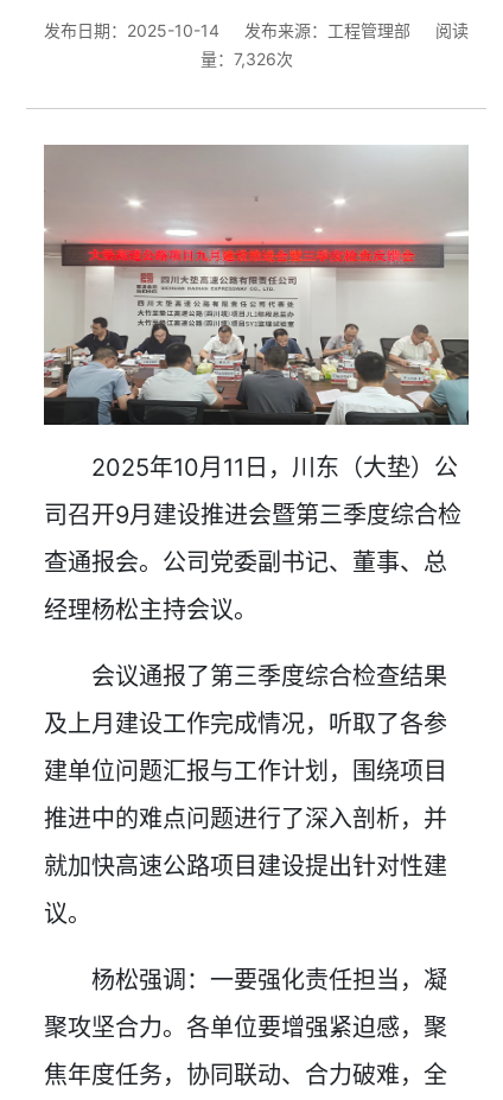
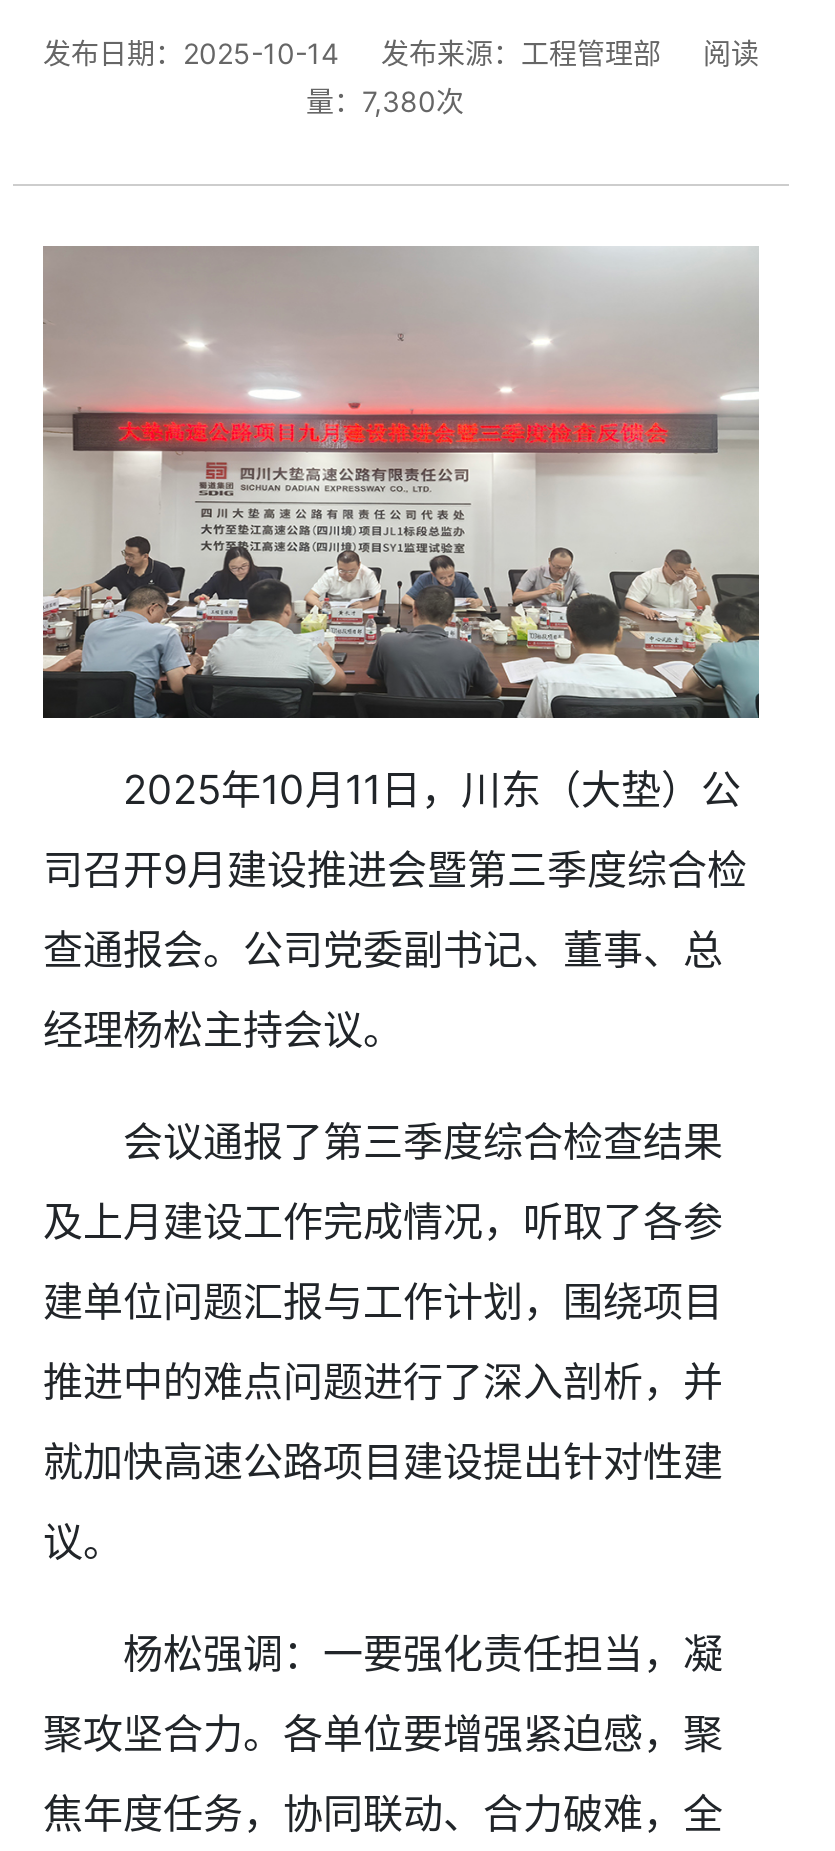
[200,49,293,69] 量：7,326次 -> [306,84,464,118] 量：7,380次

